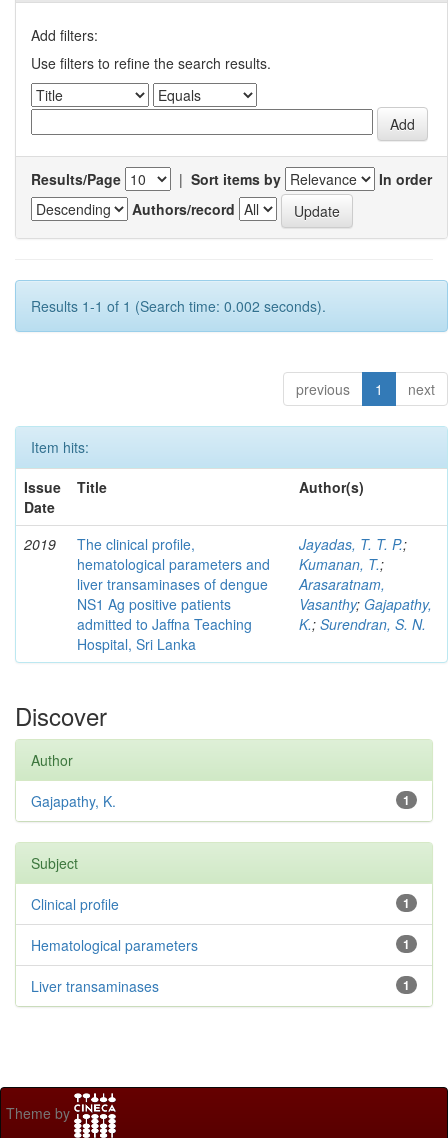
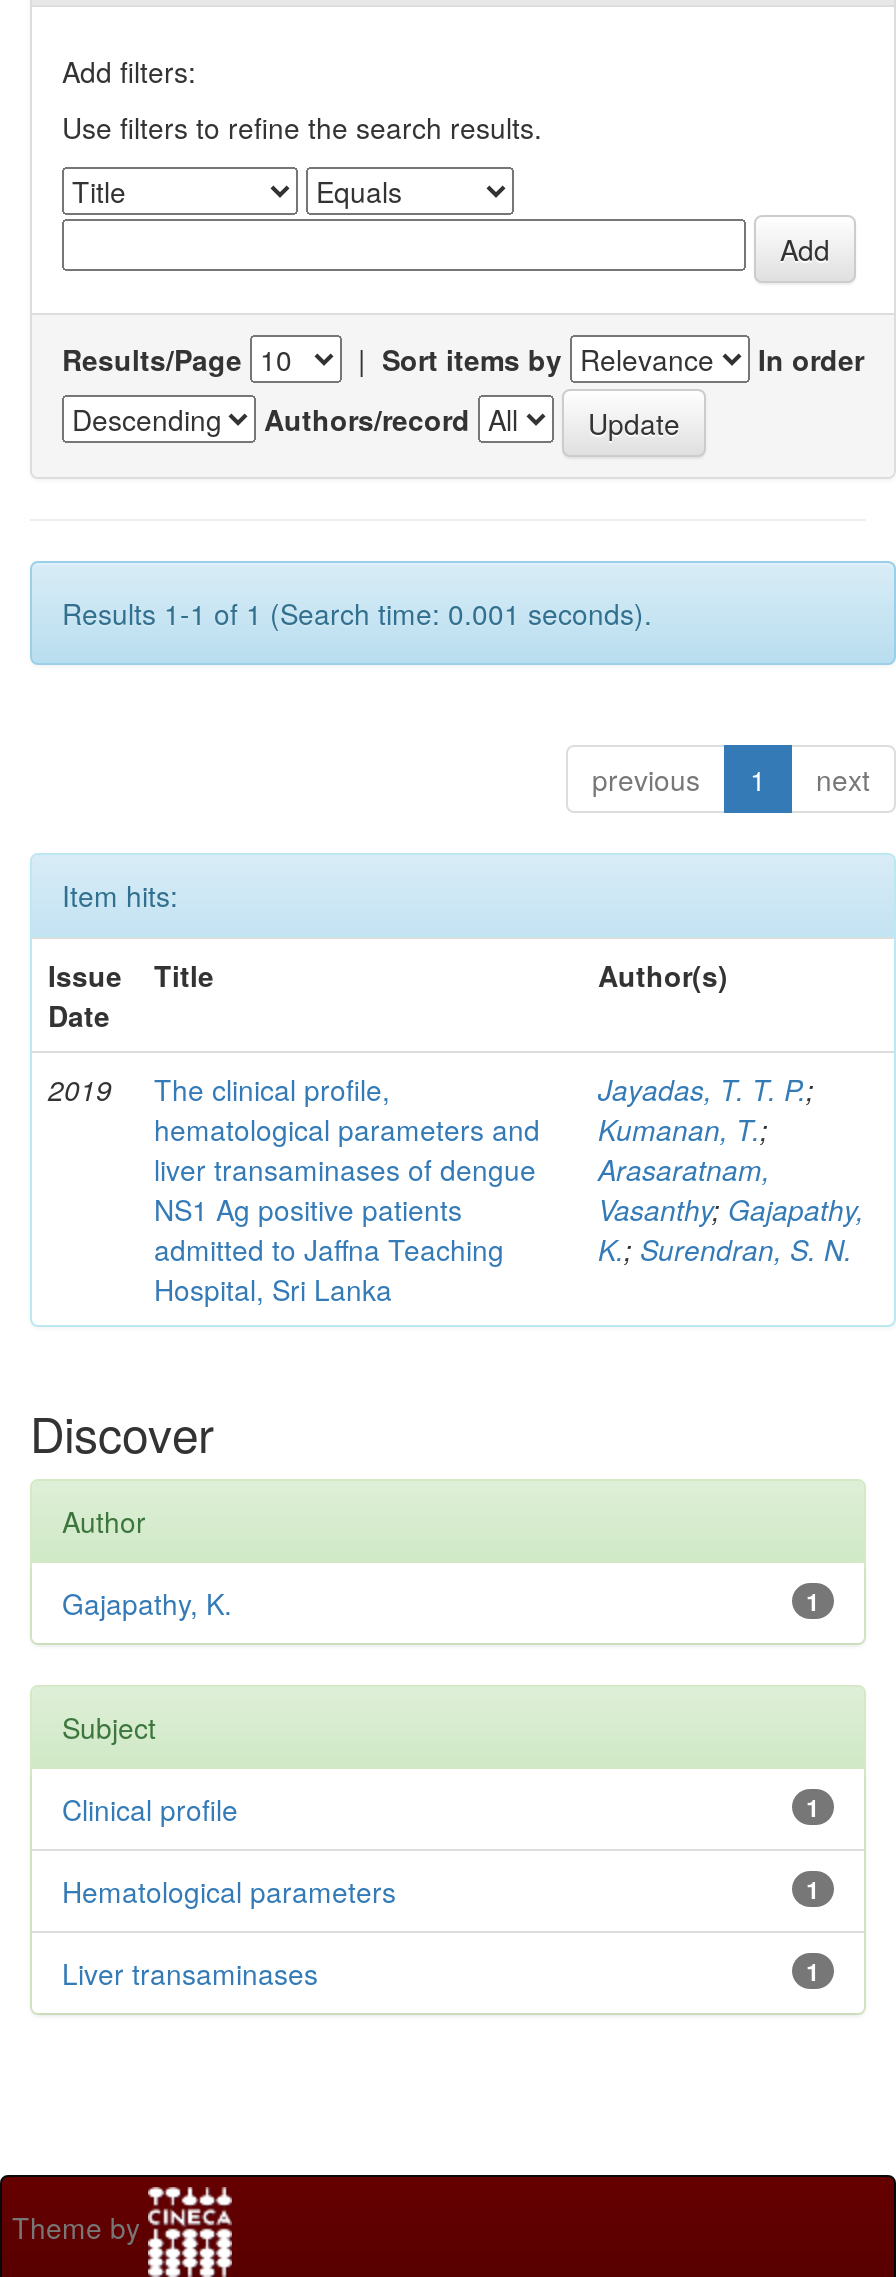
[31,296,326,316] Results 1-1 of 1 (Search time: 0.002 seconds). -> [62,593,652,633] Results 1-1 of 1 (Search time: 0.001 seconds).

